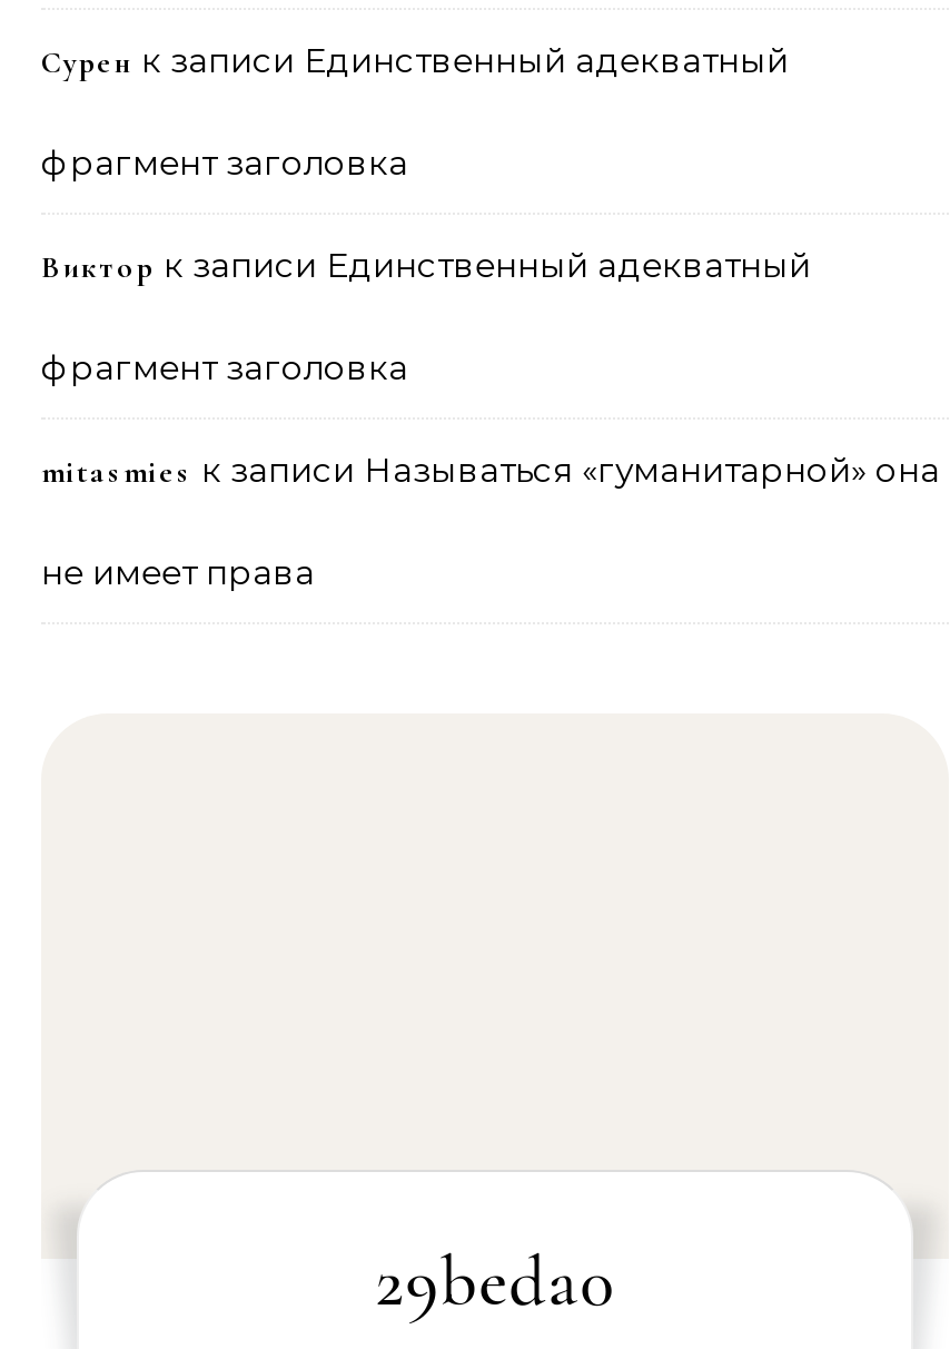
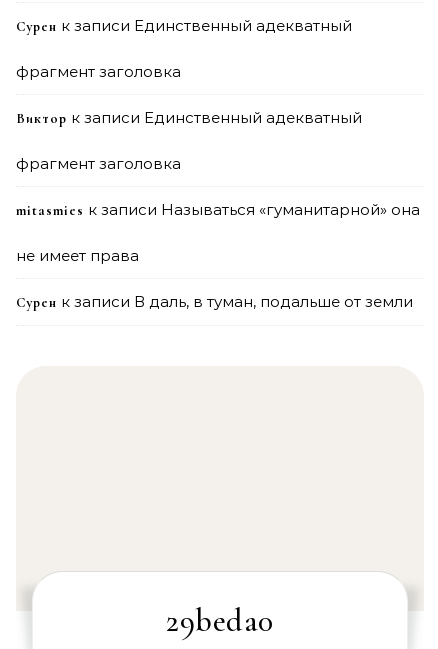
none -> [16,292,413,311] Сурен к записи В даль, в туман, подальше от земли

